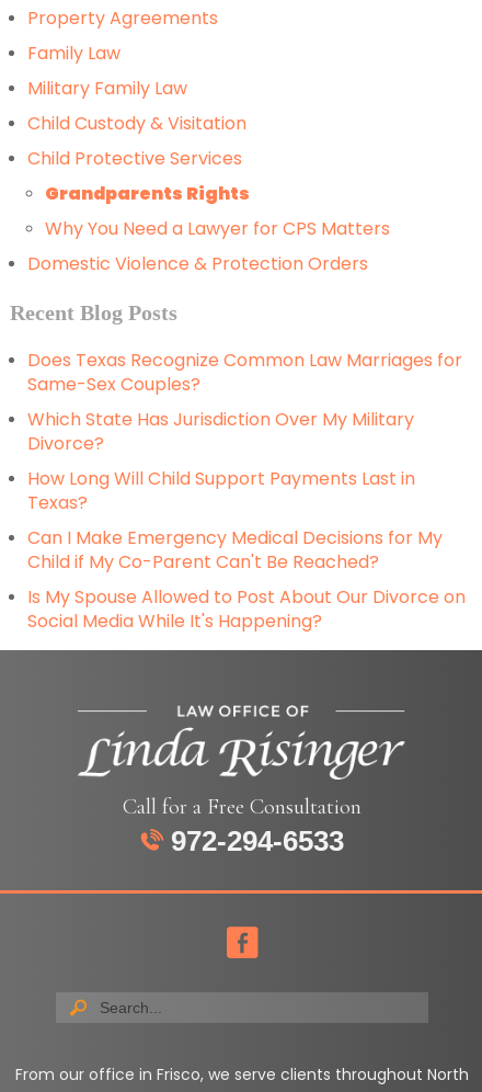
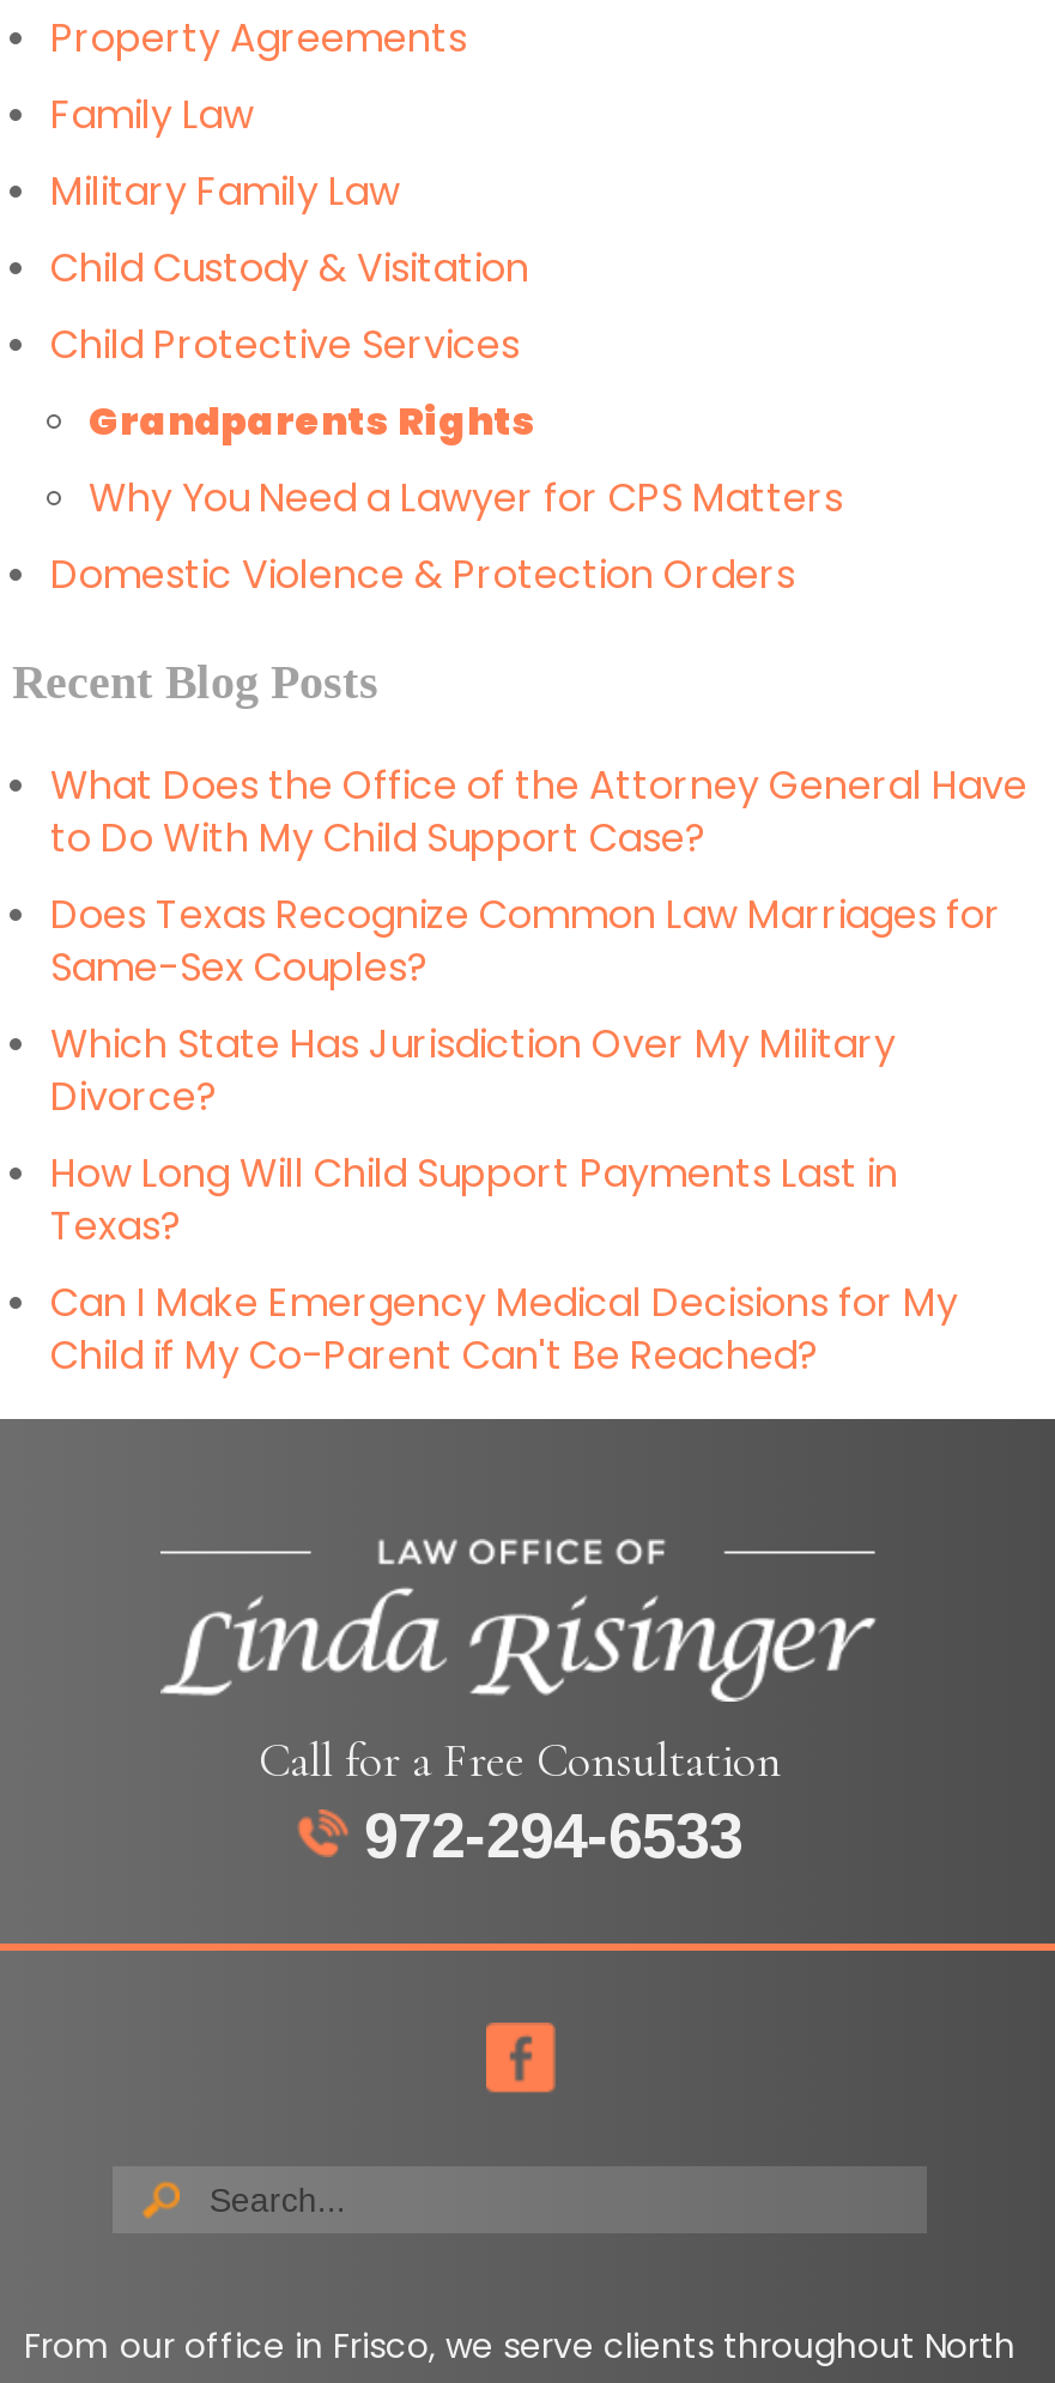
none -> [50,757,1027,865] What Does the Office of the Attorney General Have | to Do With My Child Support Case?
moved [27,347,462,574] -> [50,887,1001,1382]: Does Texas Recognize Common Law Marriages for | Same-Sex Couples? | Which State Has Jurisdiction Over My Military | Divorce? | How Long Will Child Support Payments Last in | Texas? | Can I Make Emergency Medical Decisions for My | Child if My Co-Parent Can't Be Reached?
[27,584,466,633] Is My Spouse Allowed to Post About Our Divorce on | Social Media While It's Happening? -> none

